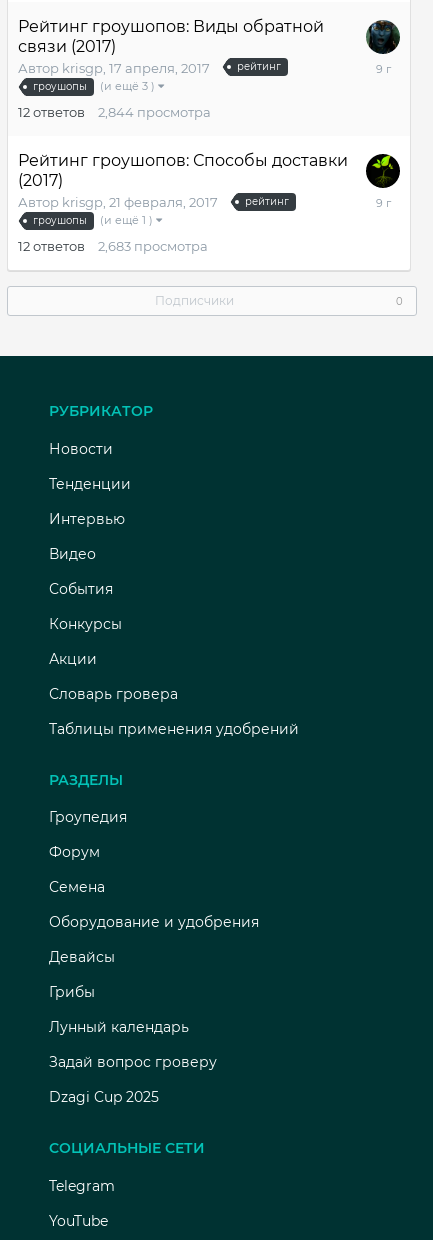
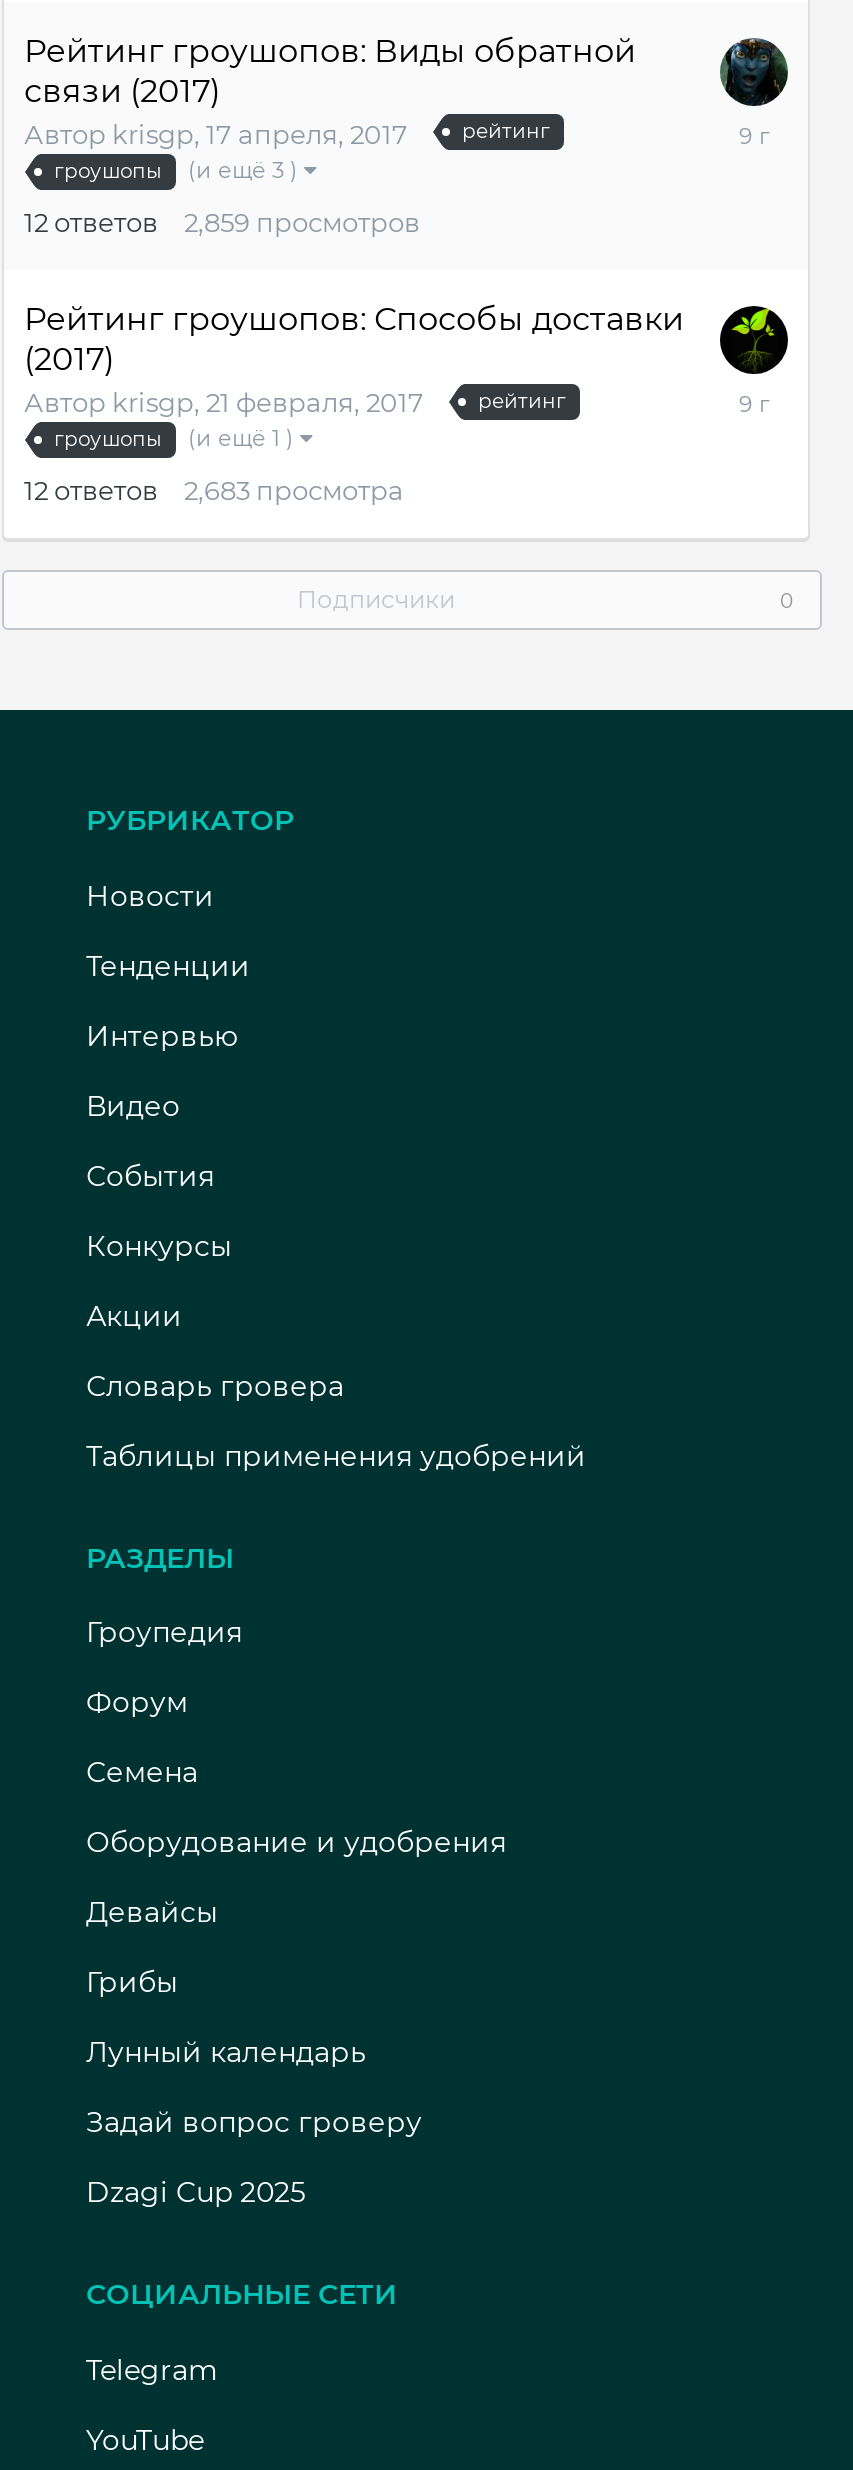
[18,104,211,120] 12 ответов 2,844 просмотра -> [24,206,420,238] 12 ответов 2,859 просмотров

